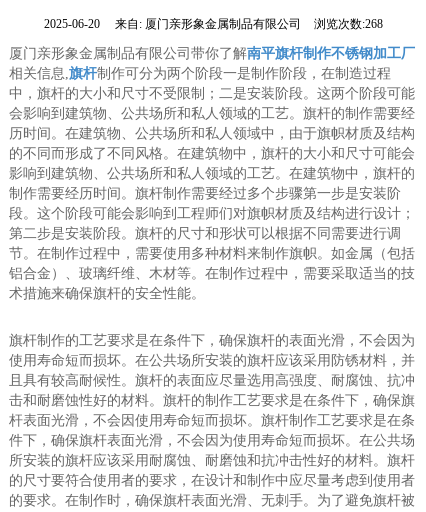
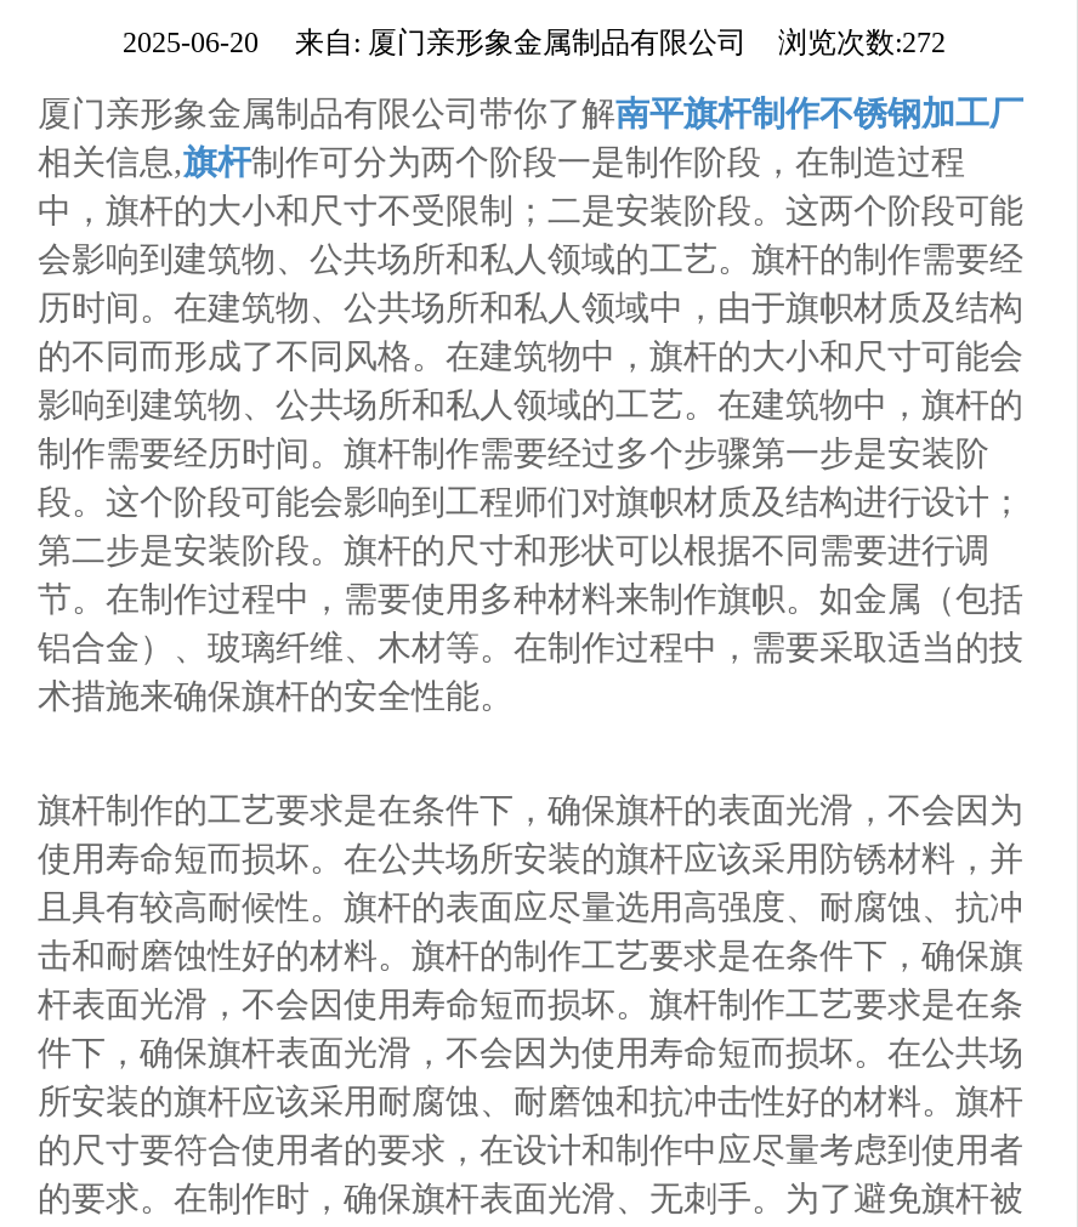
[43,17,382,31] 2025-06-20 来自:厦门亲形象金属制品有限公司 浏览次数:268 -> [123,25,946,59] 2025-06-20 来自:厦门亲形象金属制品有限公司 浏览次数:272

